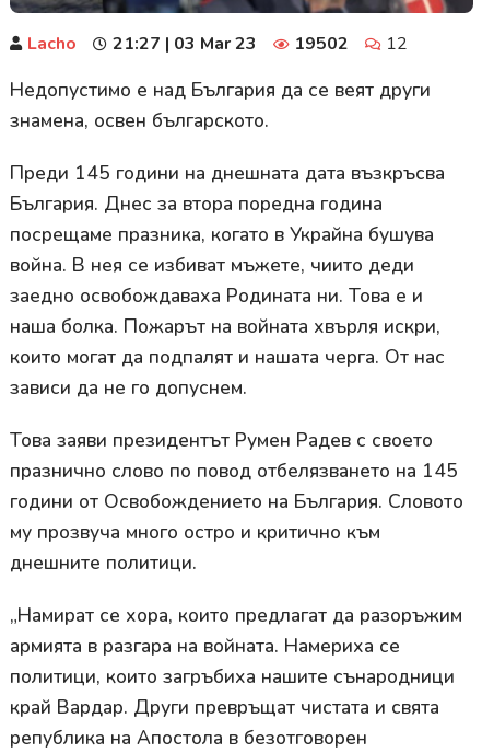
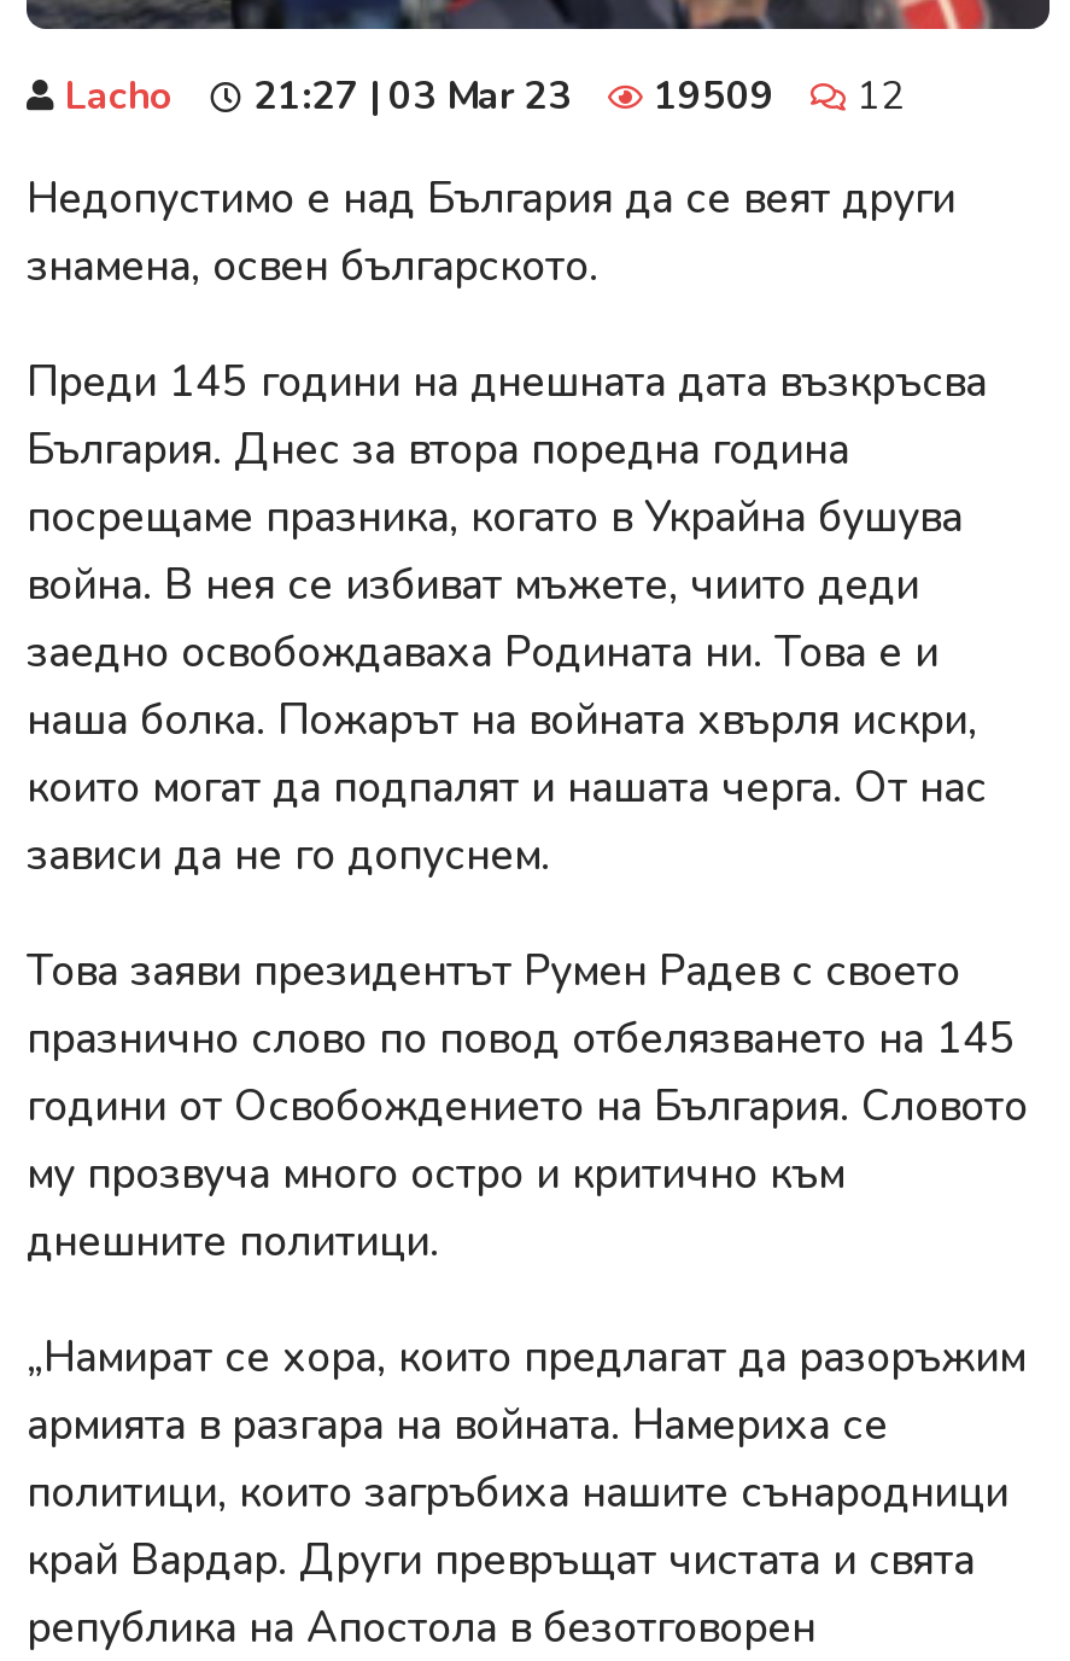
[294,31,349,55] 19502 -> [654,69,774,122] 19509

